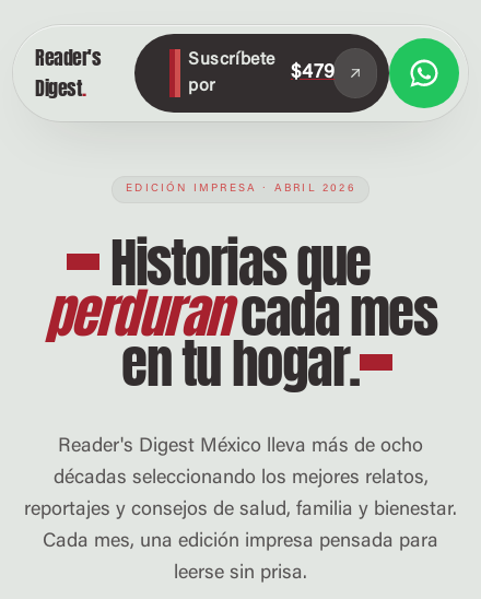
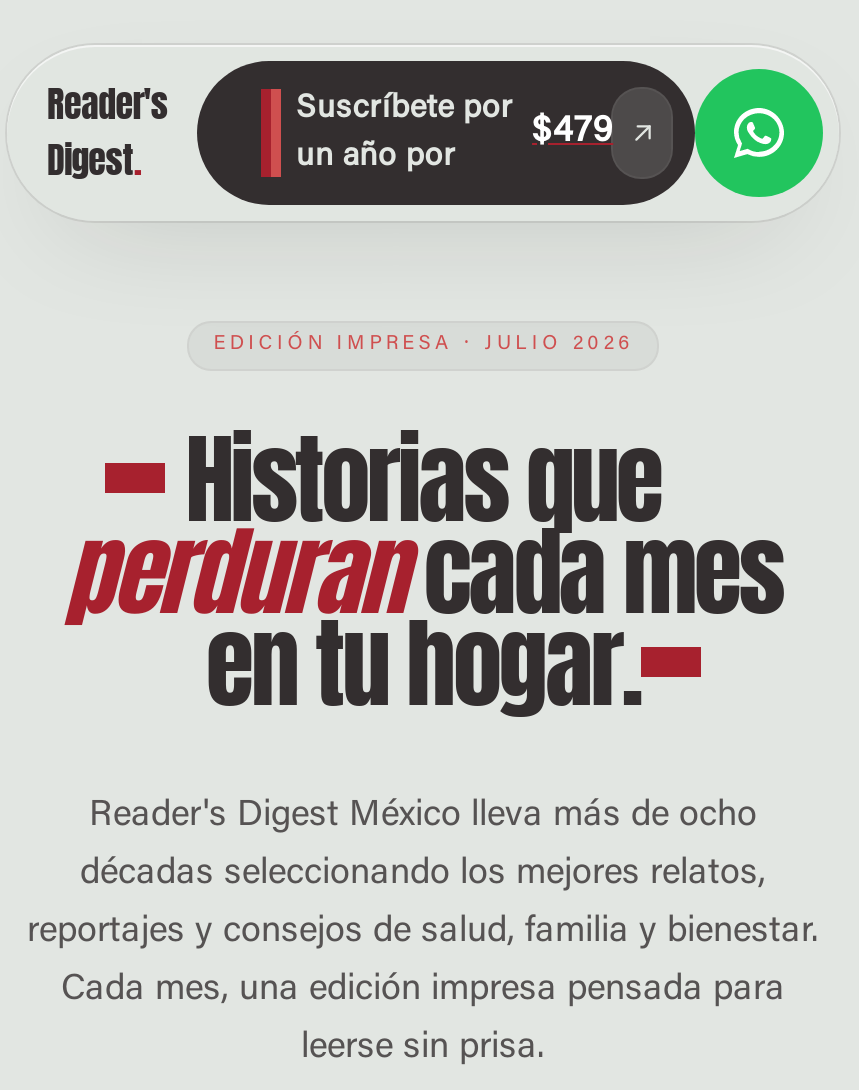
[117,34,275,113] [image] | Suscríbete -> [195,59,513,207] [image] | Suscríbete por
[188,78,216,95] por -> [296,141,456,173] un año por
[126,184,355,195] EDICIÓN IMPRESA · ABRIL 2026 -> [213,335,633,355] EDICIÓN IMPRESA · JULIO 2026

